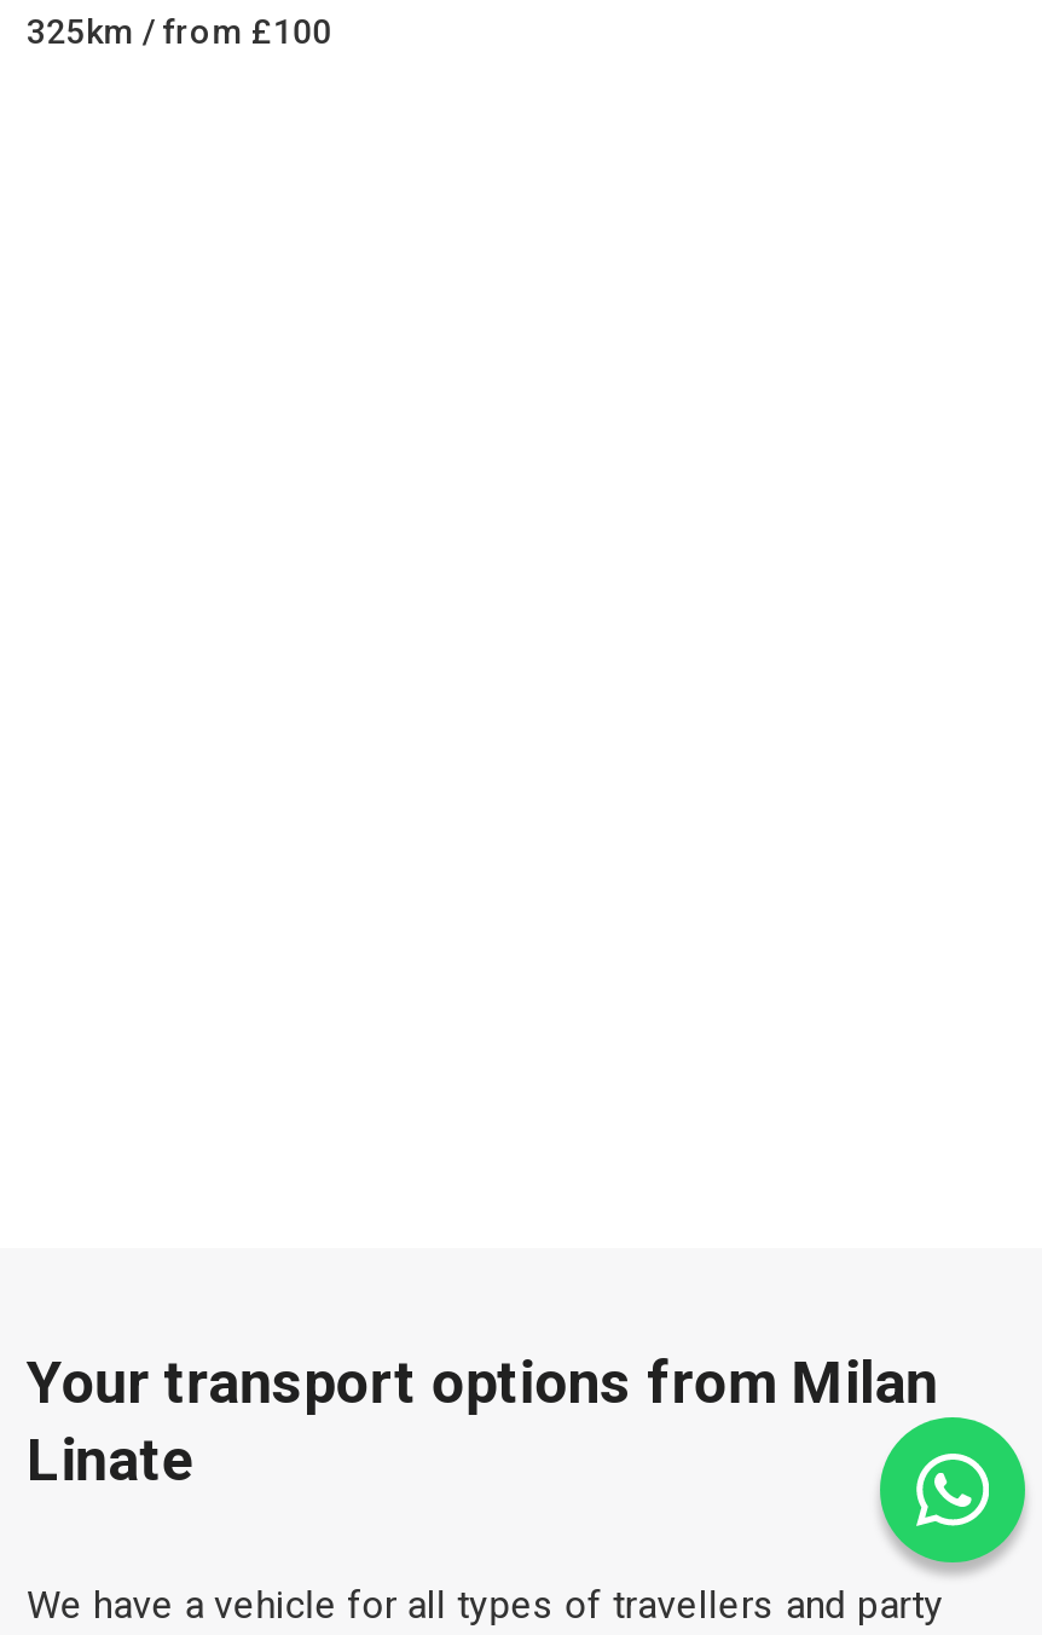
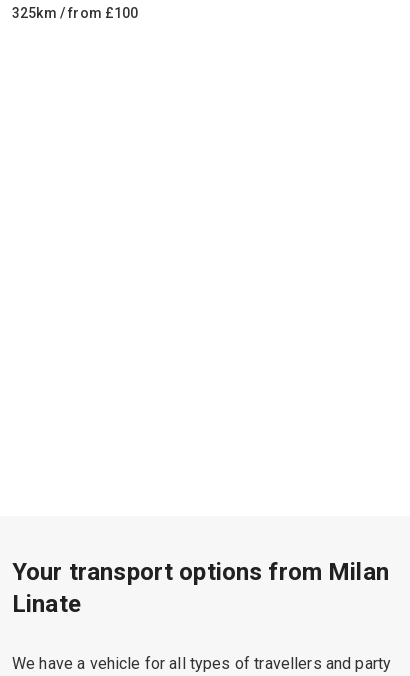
[875,1415,1030,1577] [image] -> none

